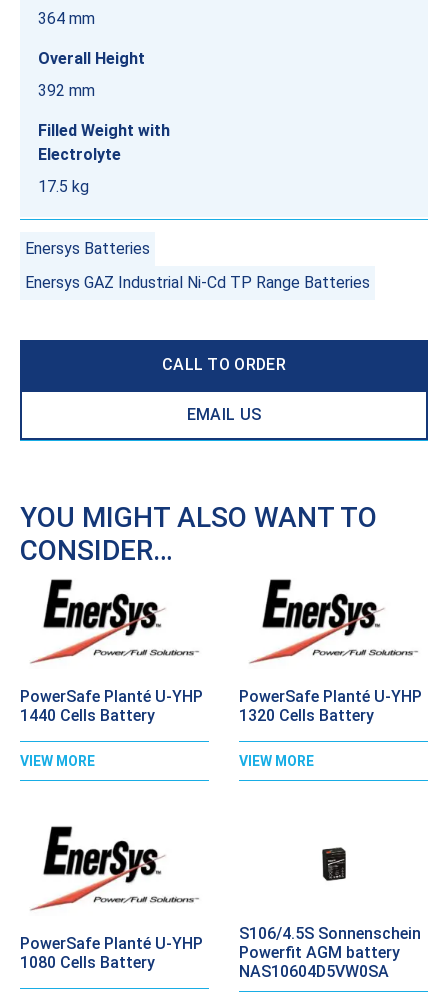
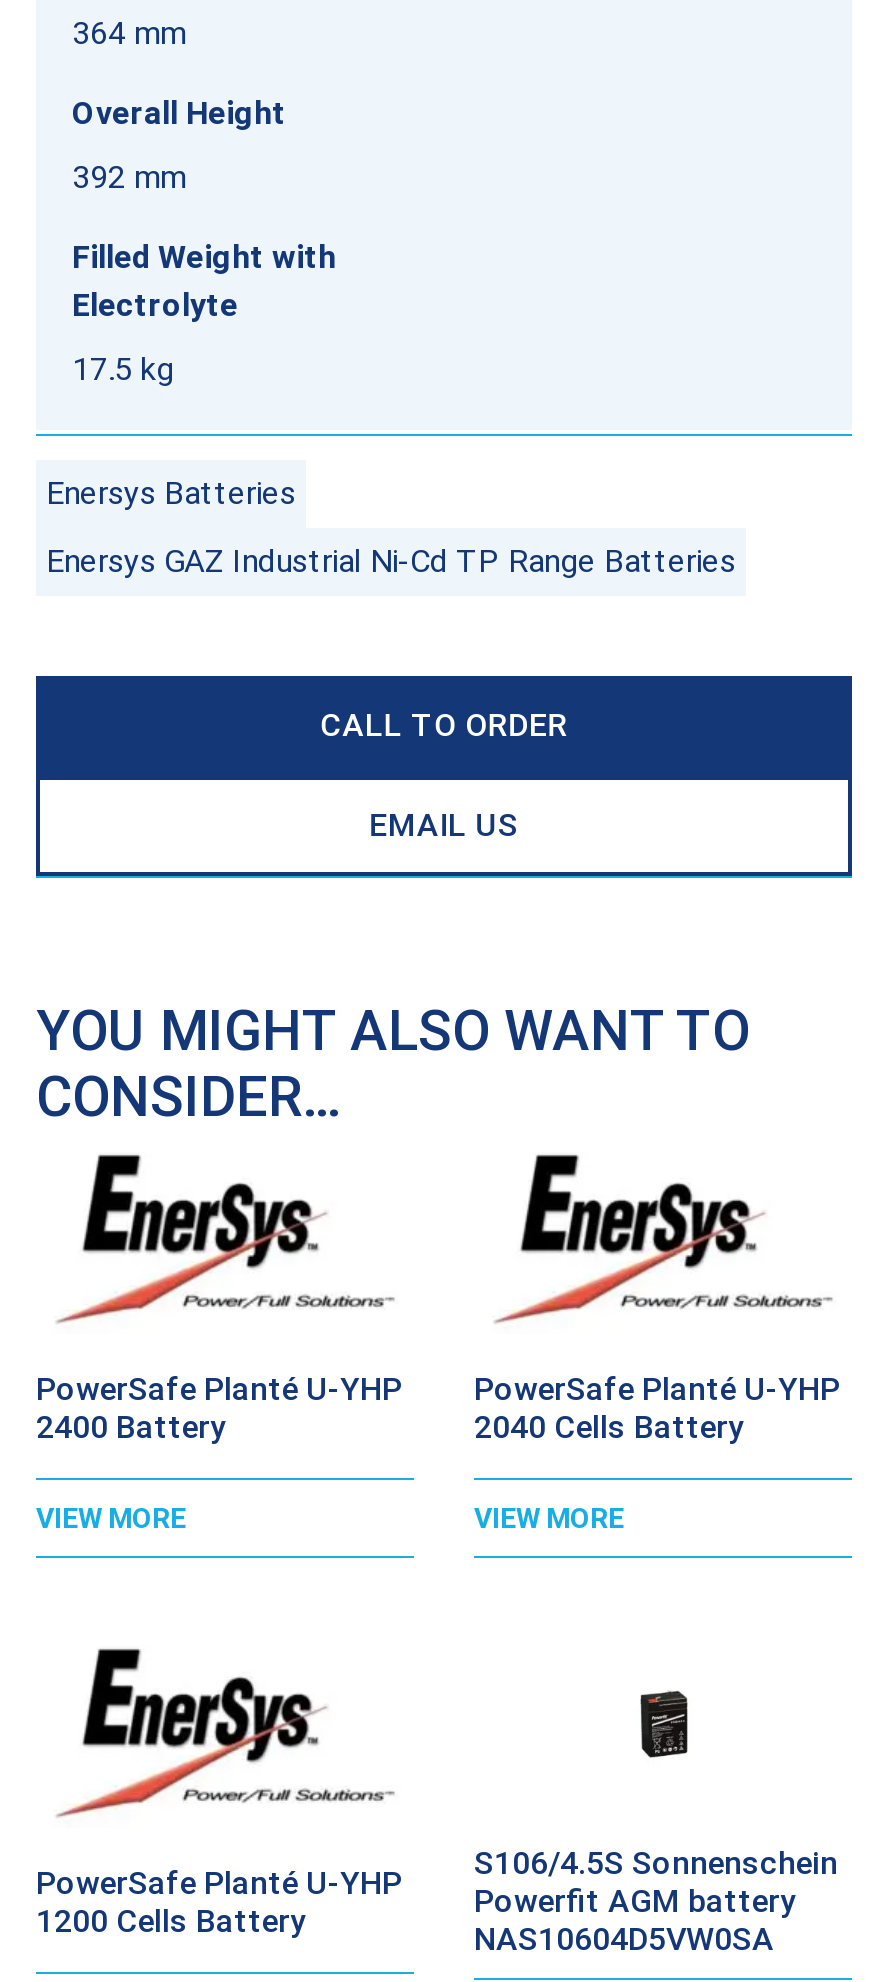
[20,706,155,725] 1440 Cells Battery -> [36,1408,226,1446] 2400 Battery
[239,706,374,725] 1320 Cells Battery -> [474,1408,744,1446] 2040 Cells Battery
[20,953,155,972] 1080 Cells Battery -> [36,1902,306,1940] 1200 Cells Battery

